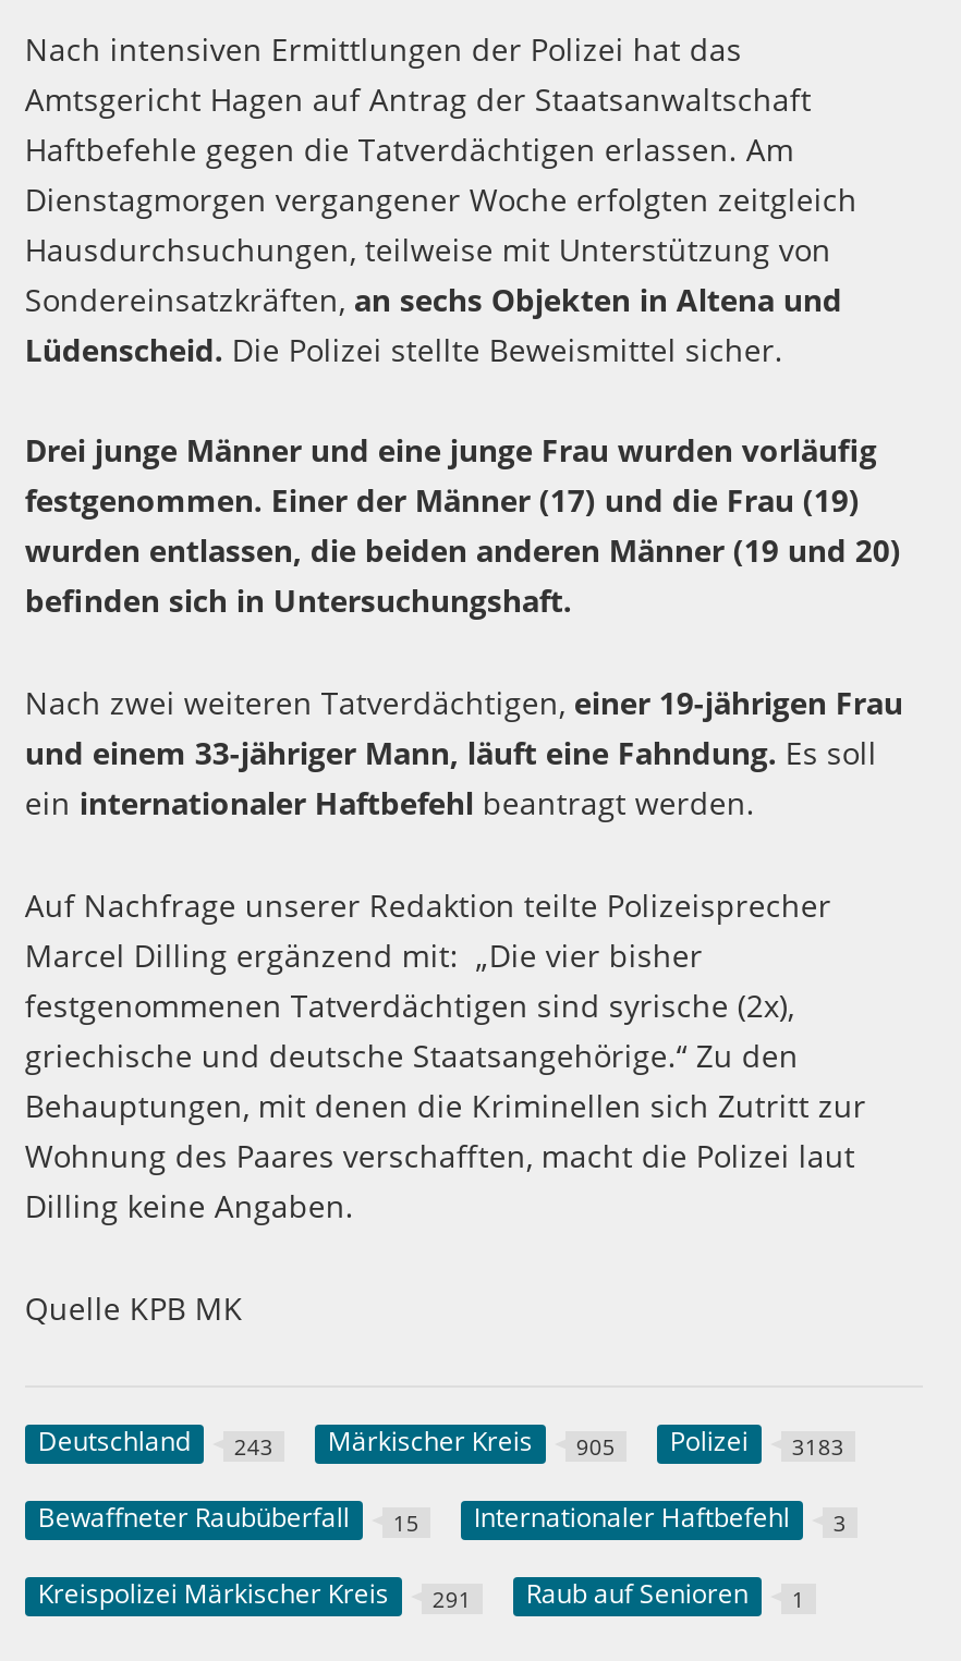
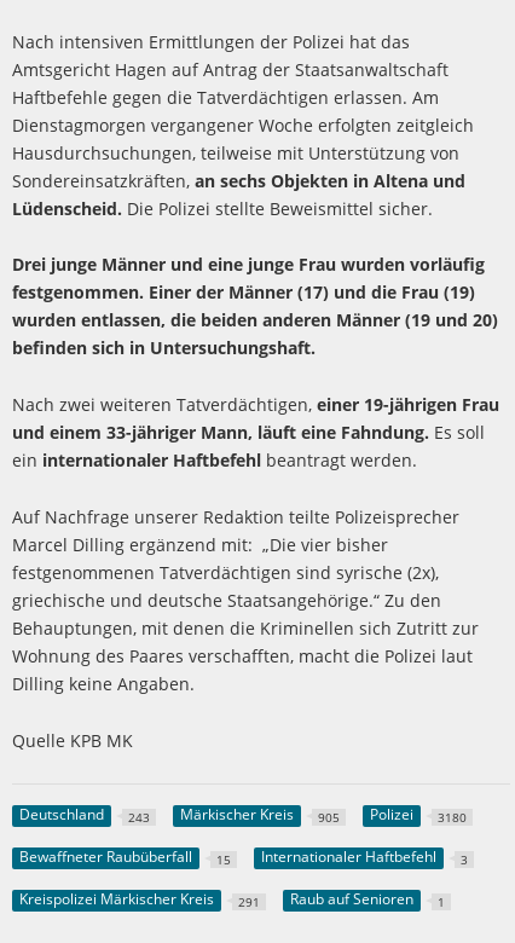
[38,1422,844,1461] Deutschland 243 Märkischer Kreis 905 Polizei 3183 -> [19,804,467,825] Deutschland 243 Märkischer Kreis 905 Polizei 3180

